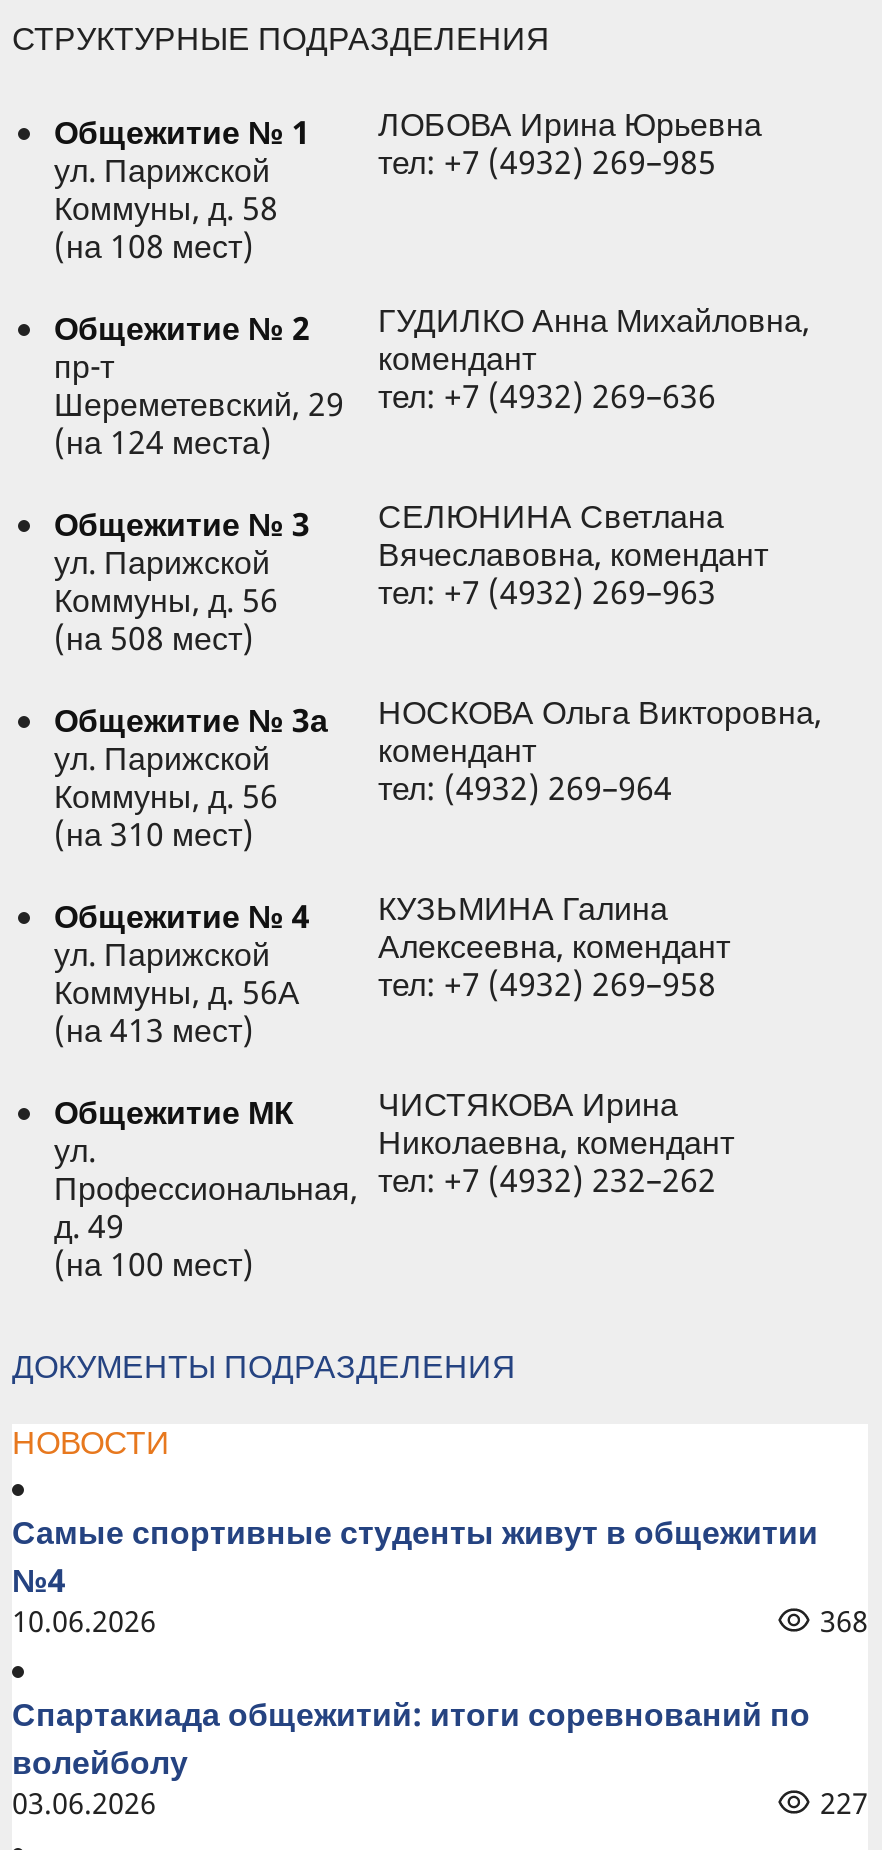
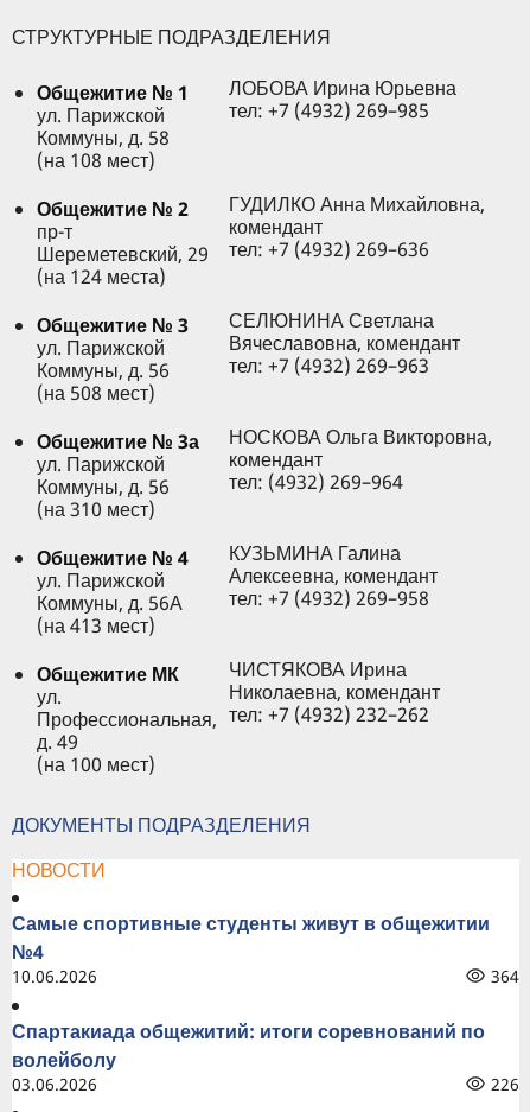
[820,1601,868,1639] 368 -> [491,964,519,987] 364
[820,1783,868,1821] 227 -> [491,1072,519,1095] 226

